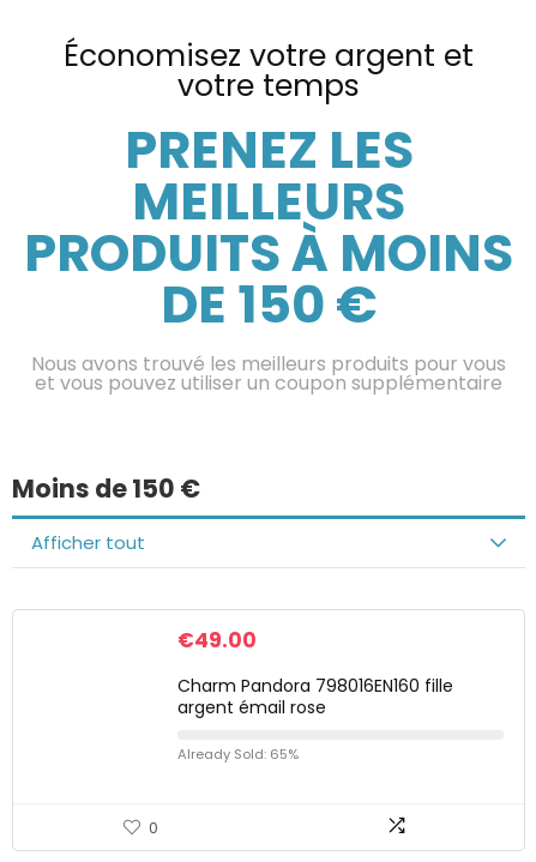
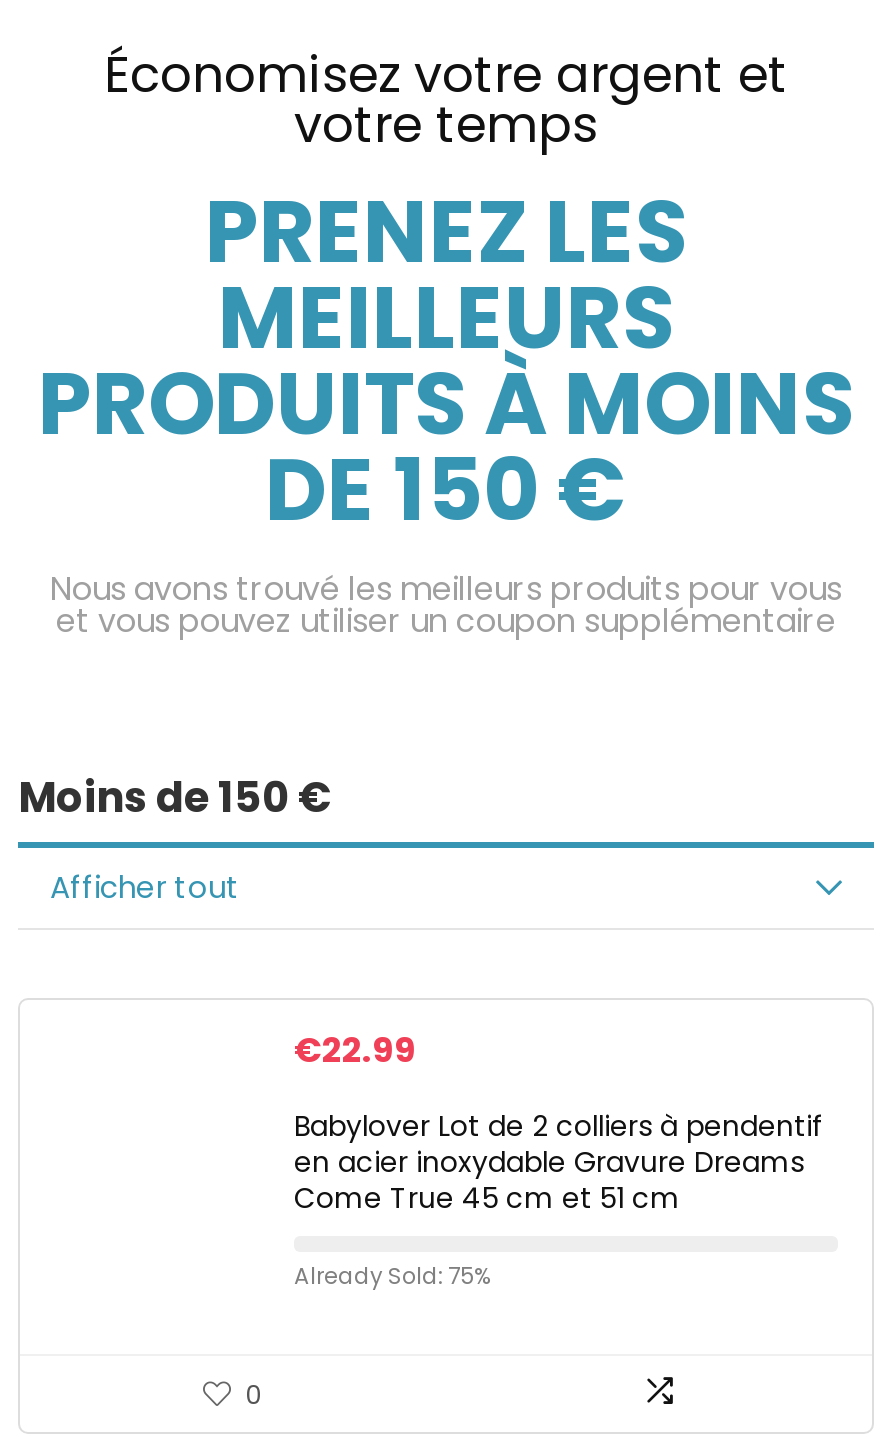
[177,626,257,655] €49.00 -> [294,1026,416,1074] €22.99
[177,674,453,719] Charm Pandora 798016EN160 fille | argent émail rose -> [294,1106,824,1218] Babylover Lot de 2 colliers à pendentif | en acier inoxydable Gravure Dreams | Come True 45 cm et 51 cm
[177,745,299,764] Already Sold: 65% -> [294,1260,492,1292] Already Sold: 75%

